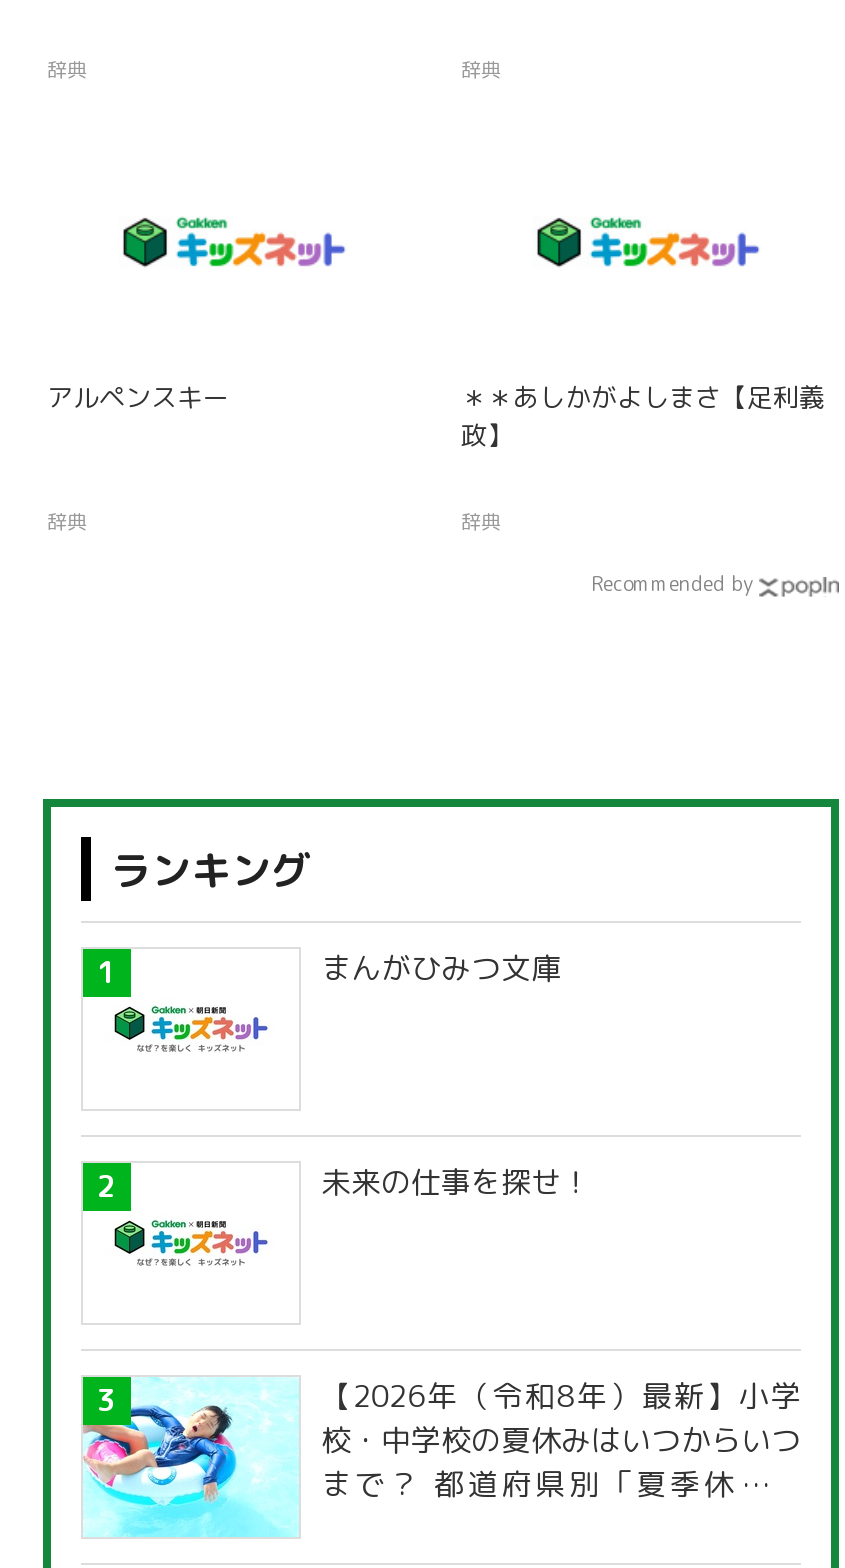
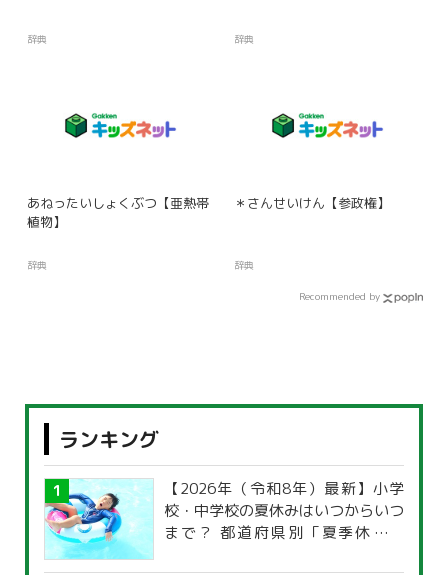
[47,379,229,415] アルペンスキー -> [27,194,209,231] あねったいしょくぶつ【亜熱帯 | 植物】
[461,379,825,453] ＊＊あしかがよしまさ【足利義 | 政】 -> [234,194,390,212] ＊さんせいけん【参政権】
[85,948,561,1053] [image] | まんがひみつ文庫 -> none
[81,1161,591,1267] [image] | 未来の仕事を探せ！ -> none

